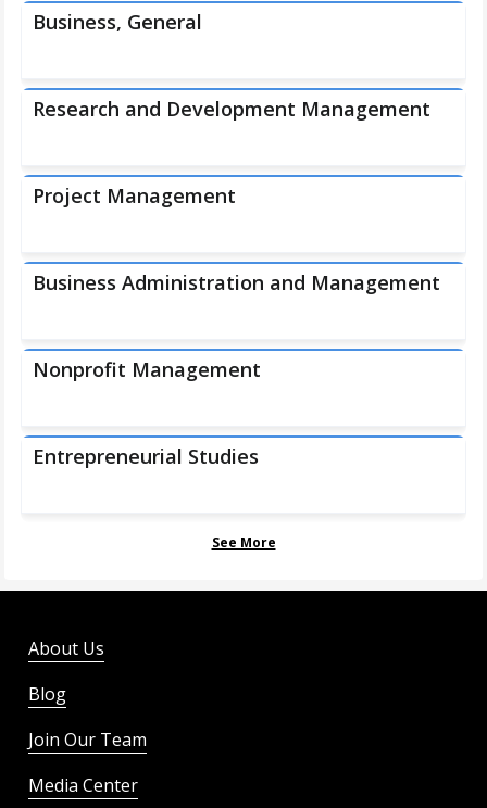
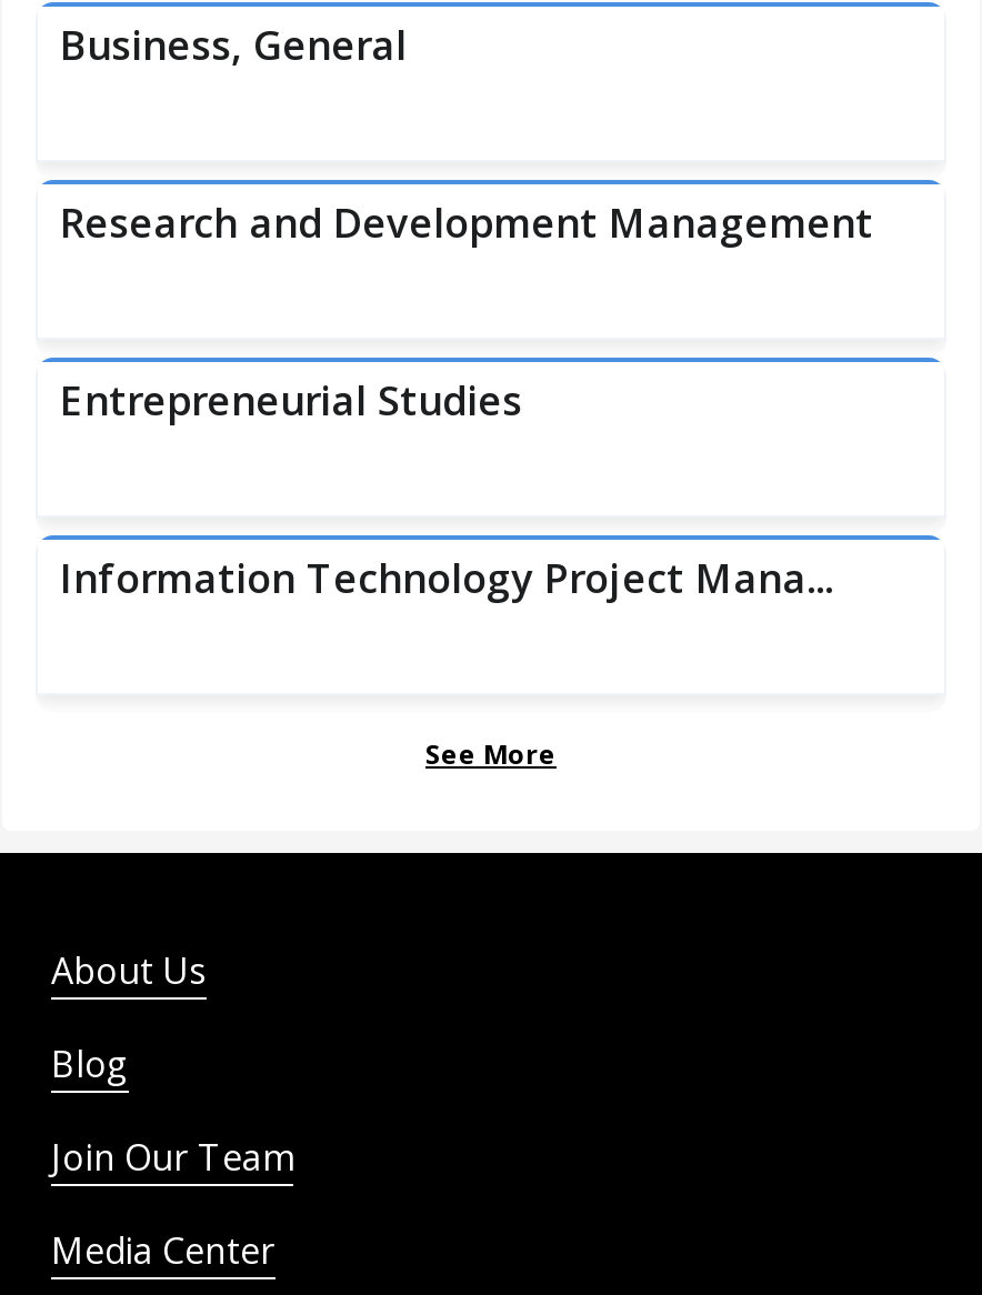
[33,182,440,382] Project Management | Business Administration and Management | Nonprofit Management -> none
moved [33,443,259,469] -> [60,373,522,426]: Entrepreneurial Studies
none -> [60,551,833,604] Information Technology Project Mana...

